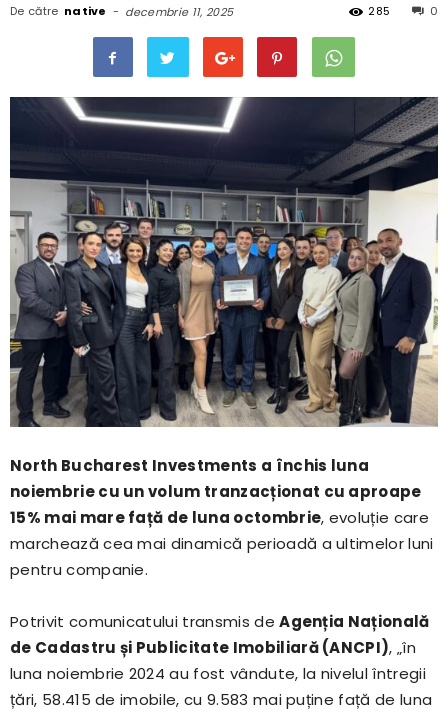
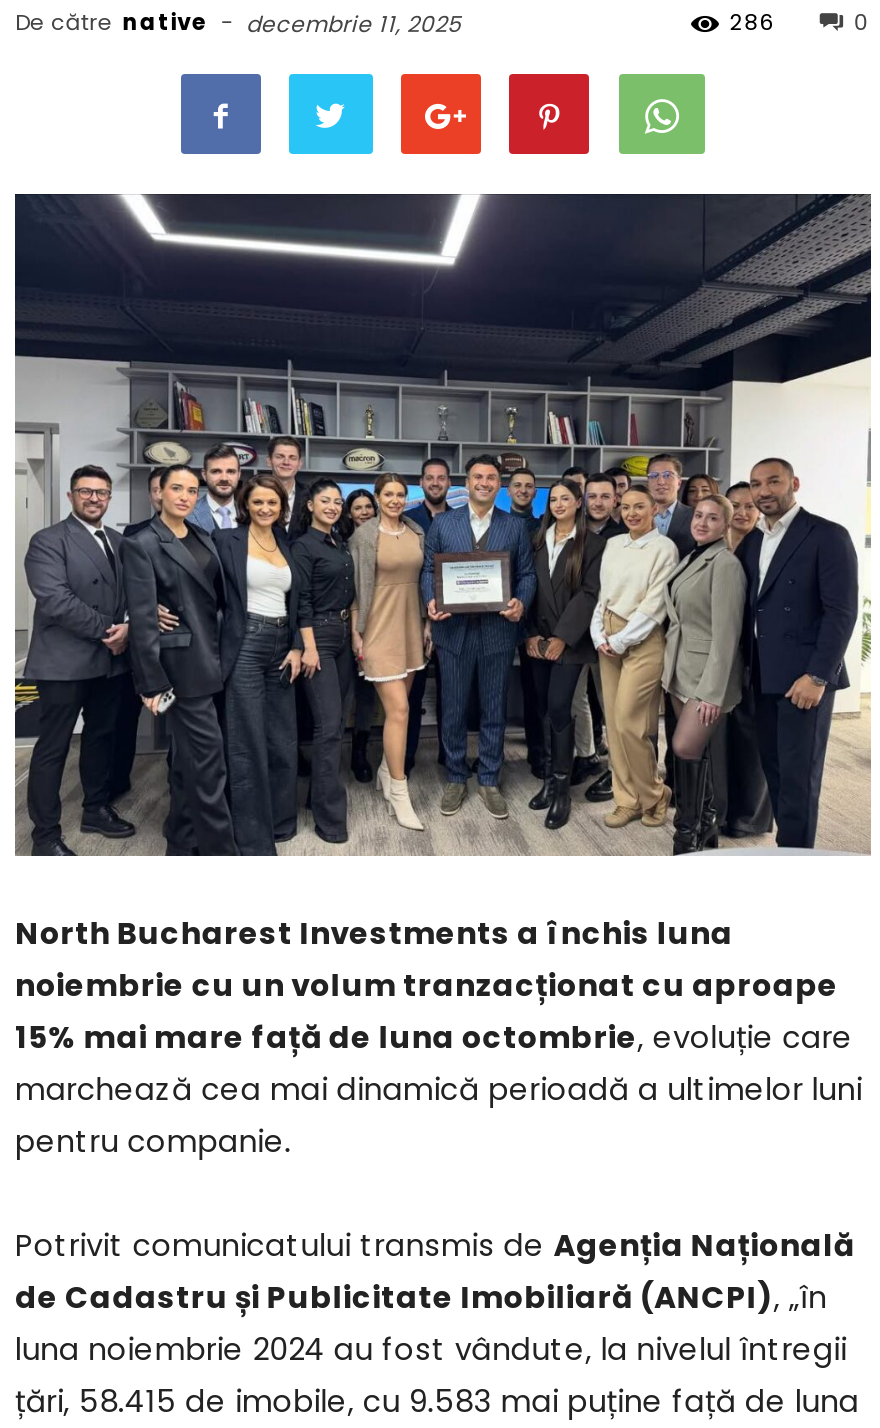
[368,3,390,19] 285 -> [730,6,776,38] 286

